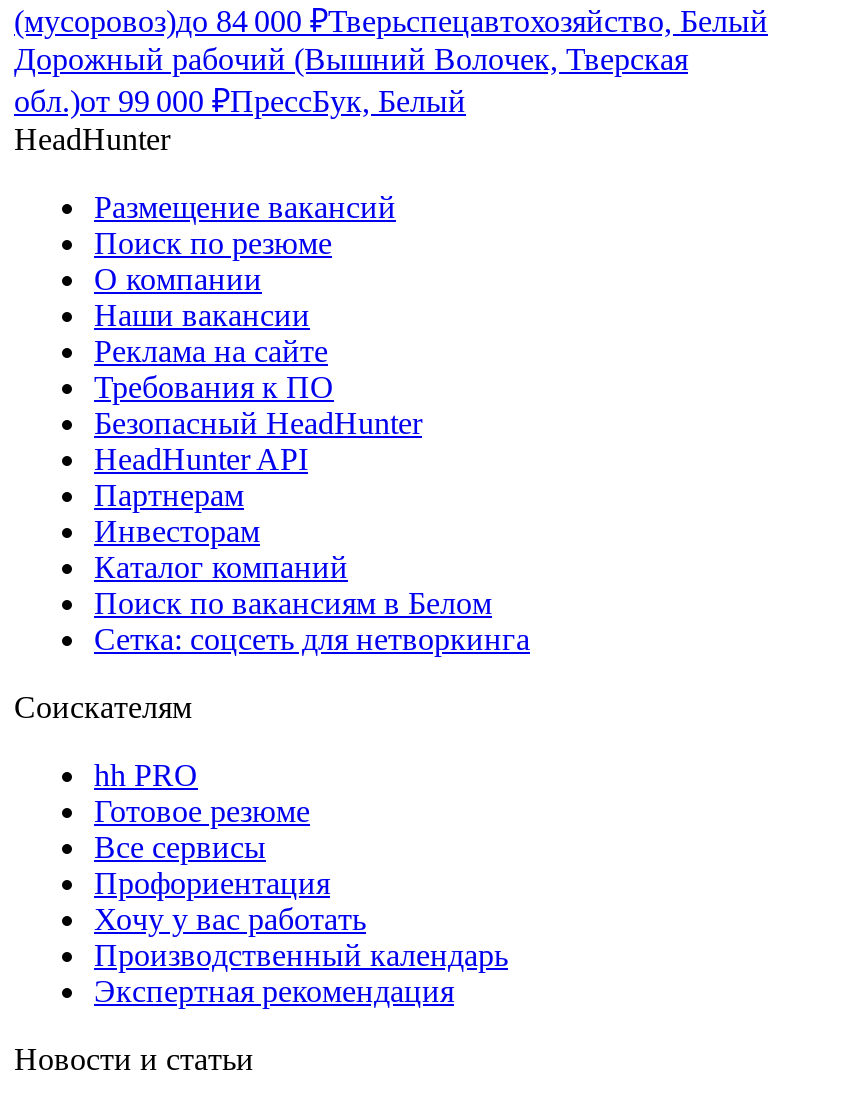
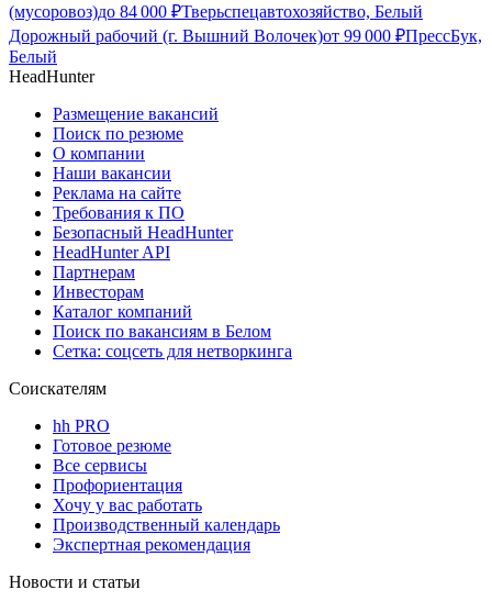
[14,42,688,118] Дорожный рабочий (Вышний Волочек, Тверская | обл.)от 99 000 ₽ПрессБук, Белый -> [9,26,482,66] Дорожный рабочий (г. Вышний Волочек)от 99 000 ₽ПрессБук, | Белый

